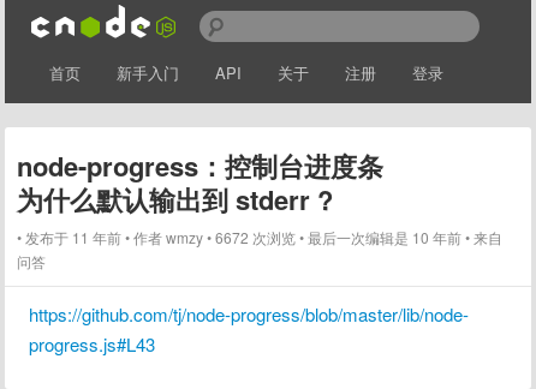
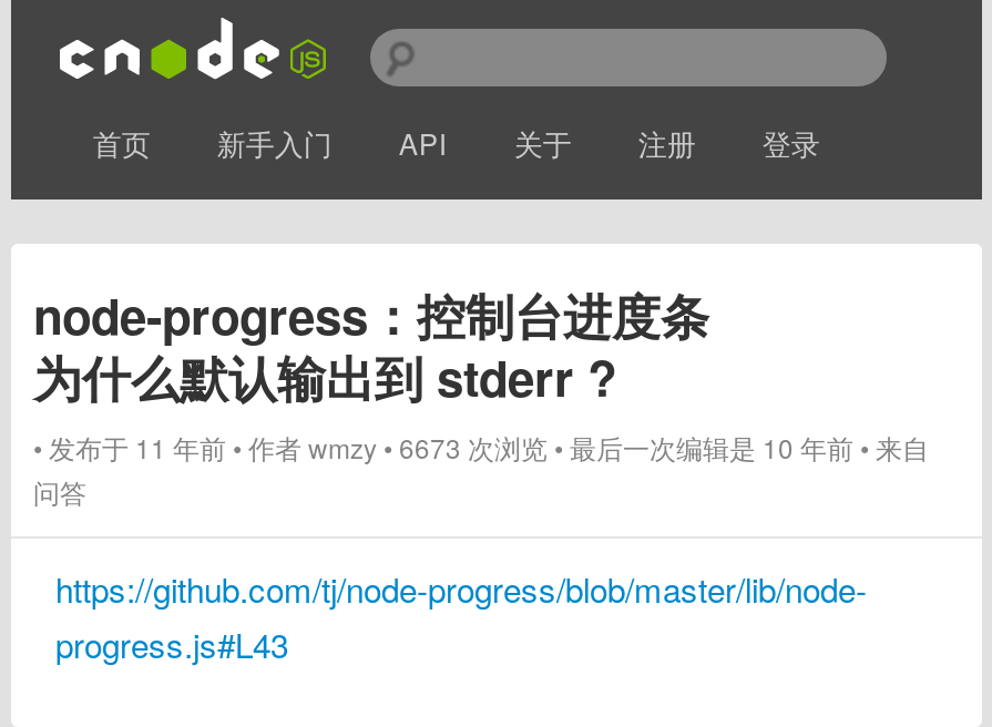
[22,227,502,247] 发布于 11 年前 作者wmzy 6672 次浏览 最后一次编辑是 10 年前 来自 -> [42,428,929,465] 发布于 11 年前 作者wmzy 6673 次浏览 最后一次编辑是 10 年前 来自

